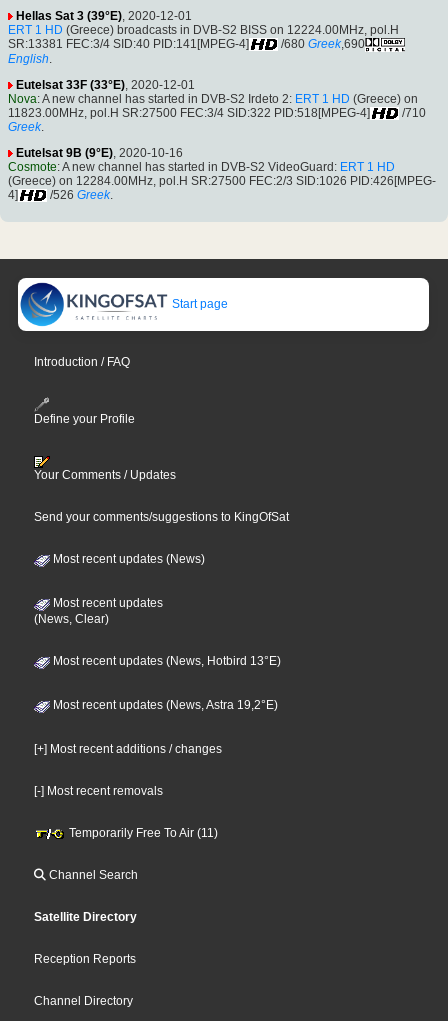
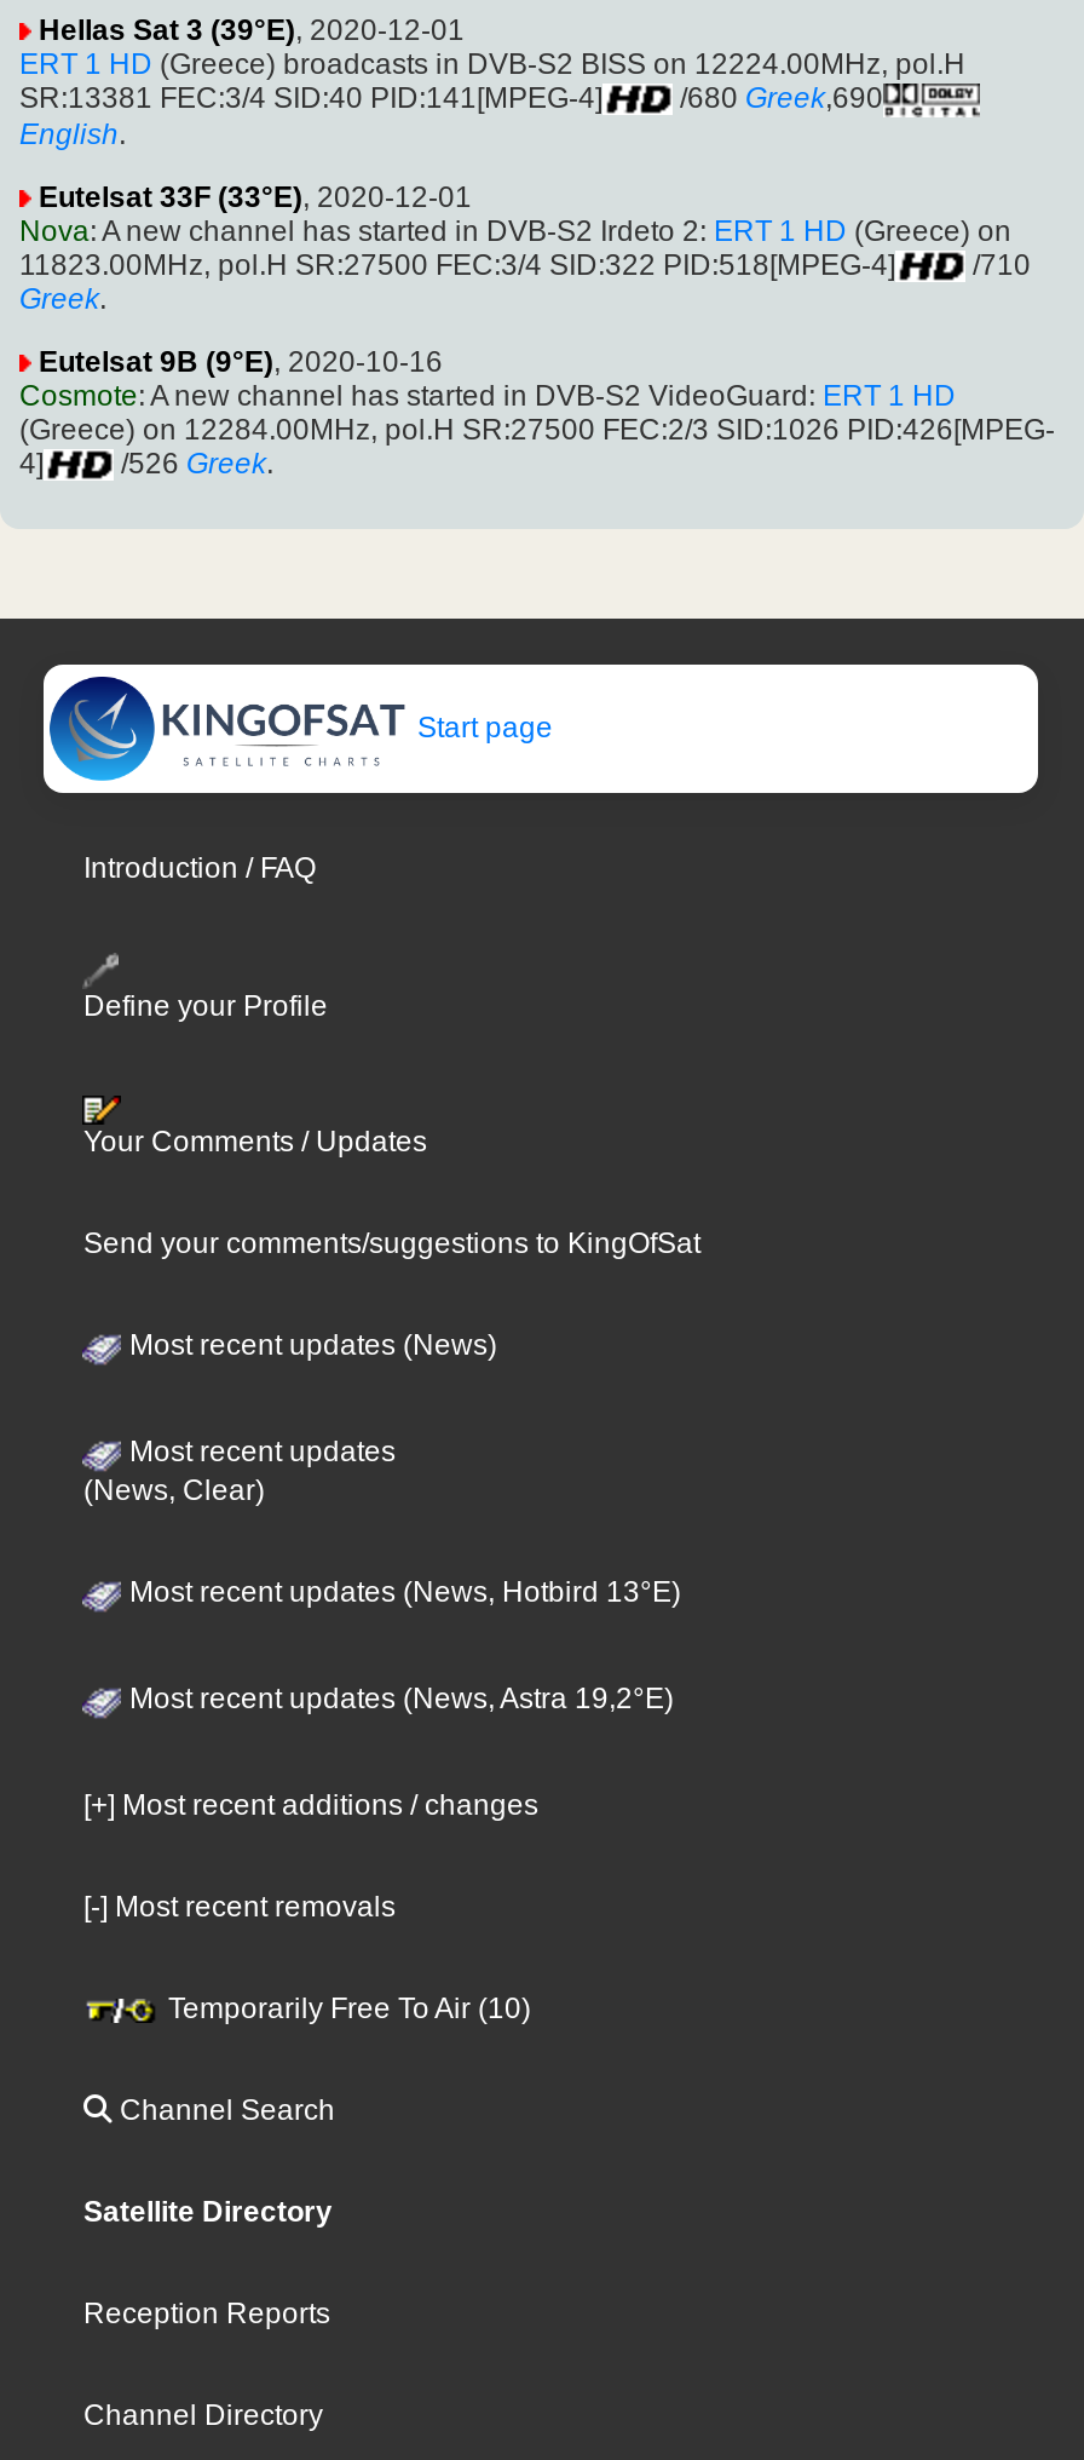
[66,826,218,840] Temporarily Free To Air (11) -> [161,1992,531,2026] Temporarily Free To Air (10)

